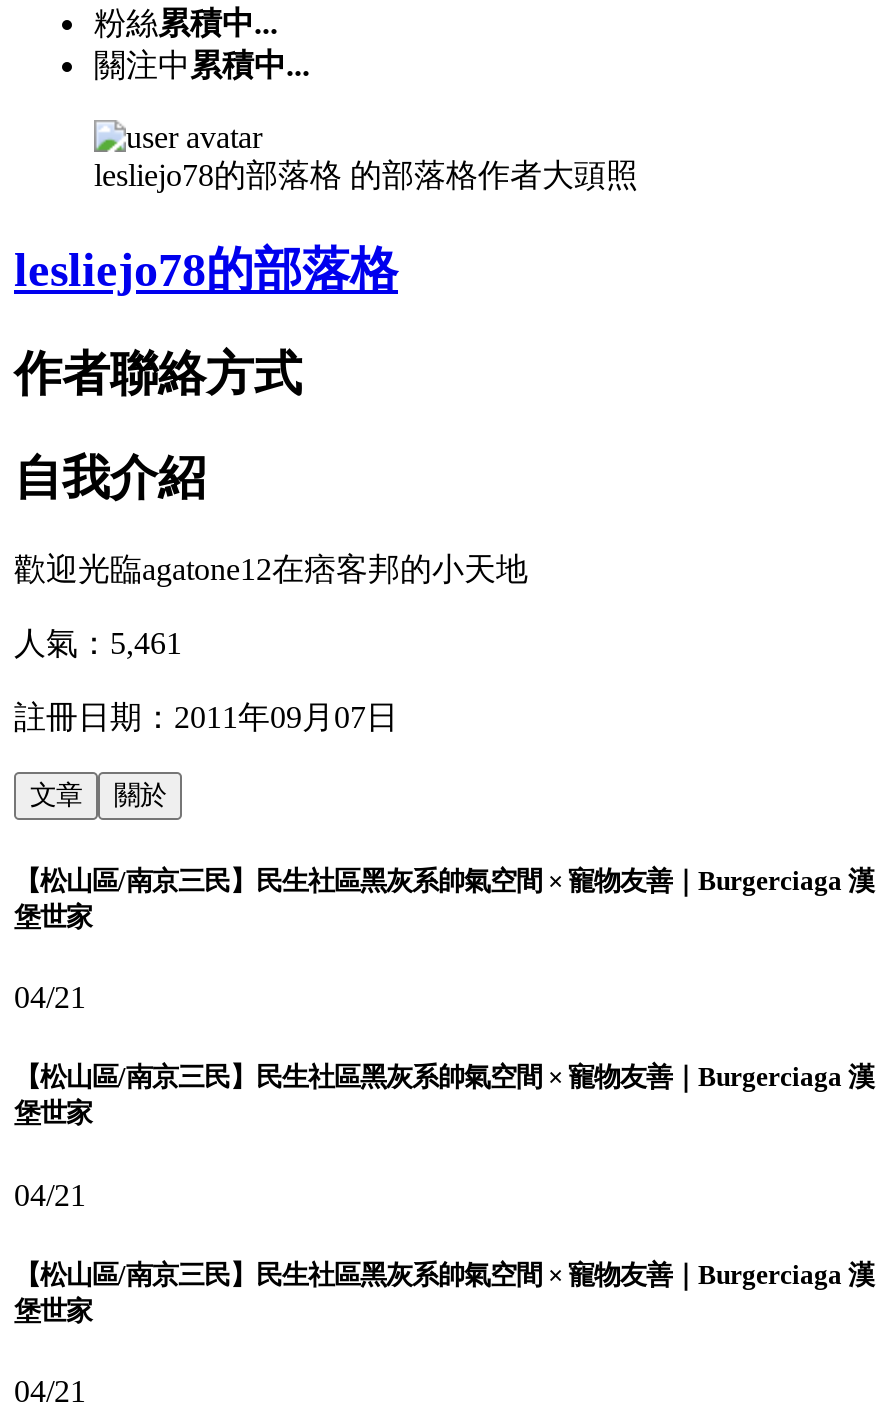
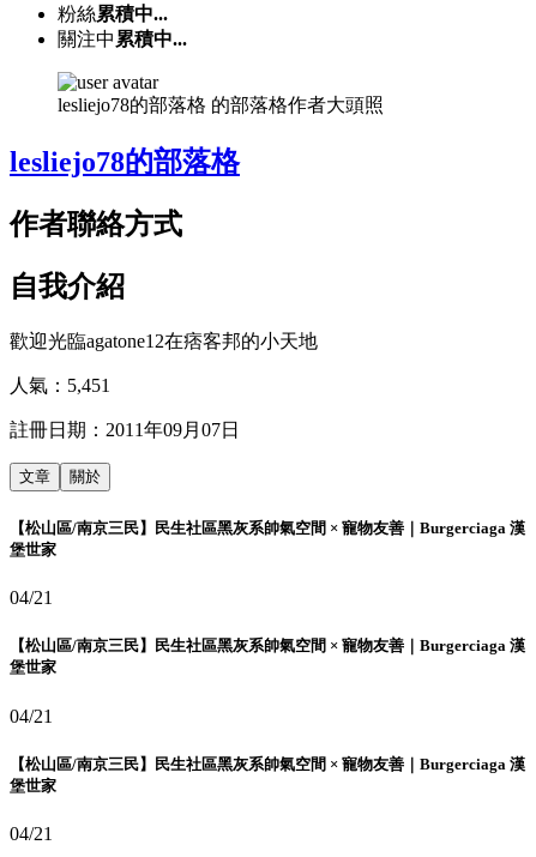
[14,626,182,660] 人氣：5,461 -> [10,375,110,396] 人氣：5,451

